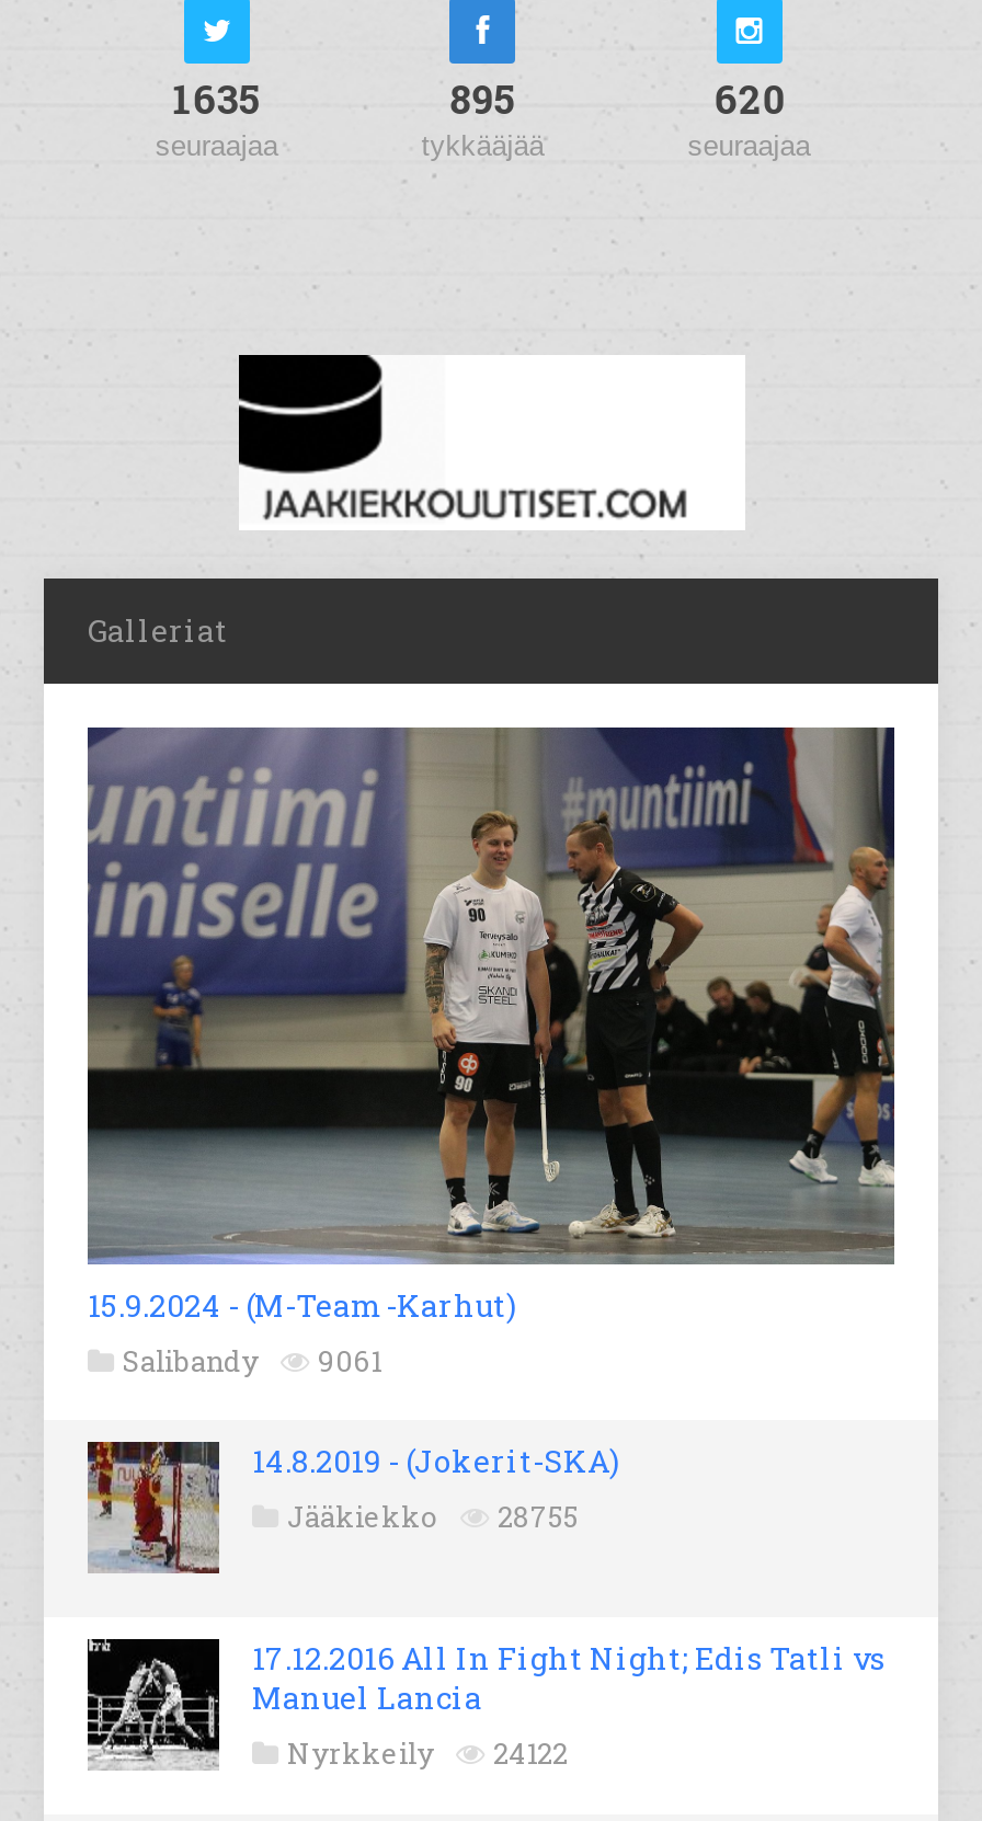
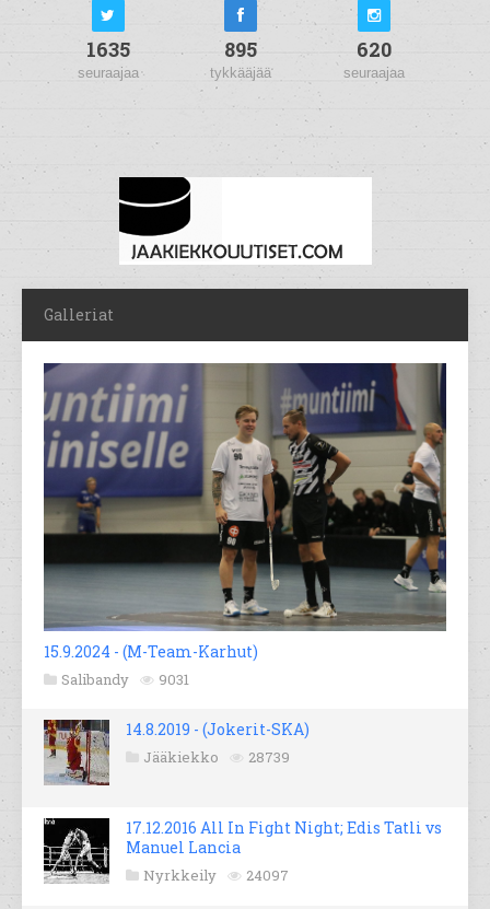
[123,1341,381,1381] Salibandy 9061 -> [61,669,189,689] Salibandy 9031
[287,1497,579,1536] Jääkiekko 28755 -> [143,747,290,767] Jääkiekko 28739
[287,1733,568,1773] Nyrkkeily 24122 -> [143,865,289,885] Nyrkkeily 24097

